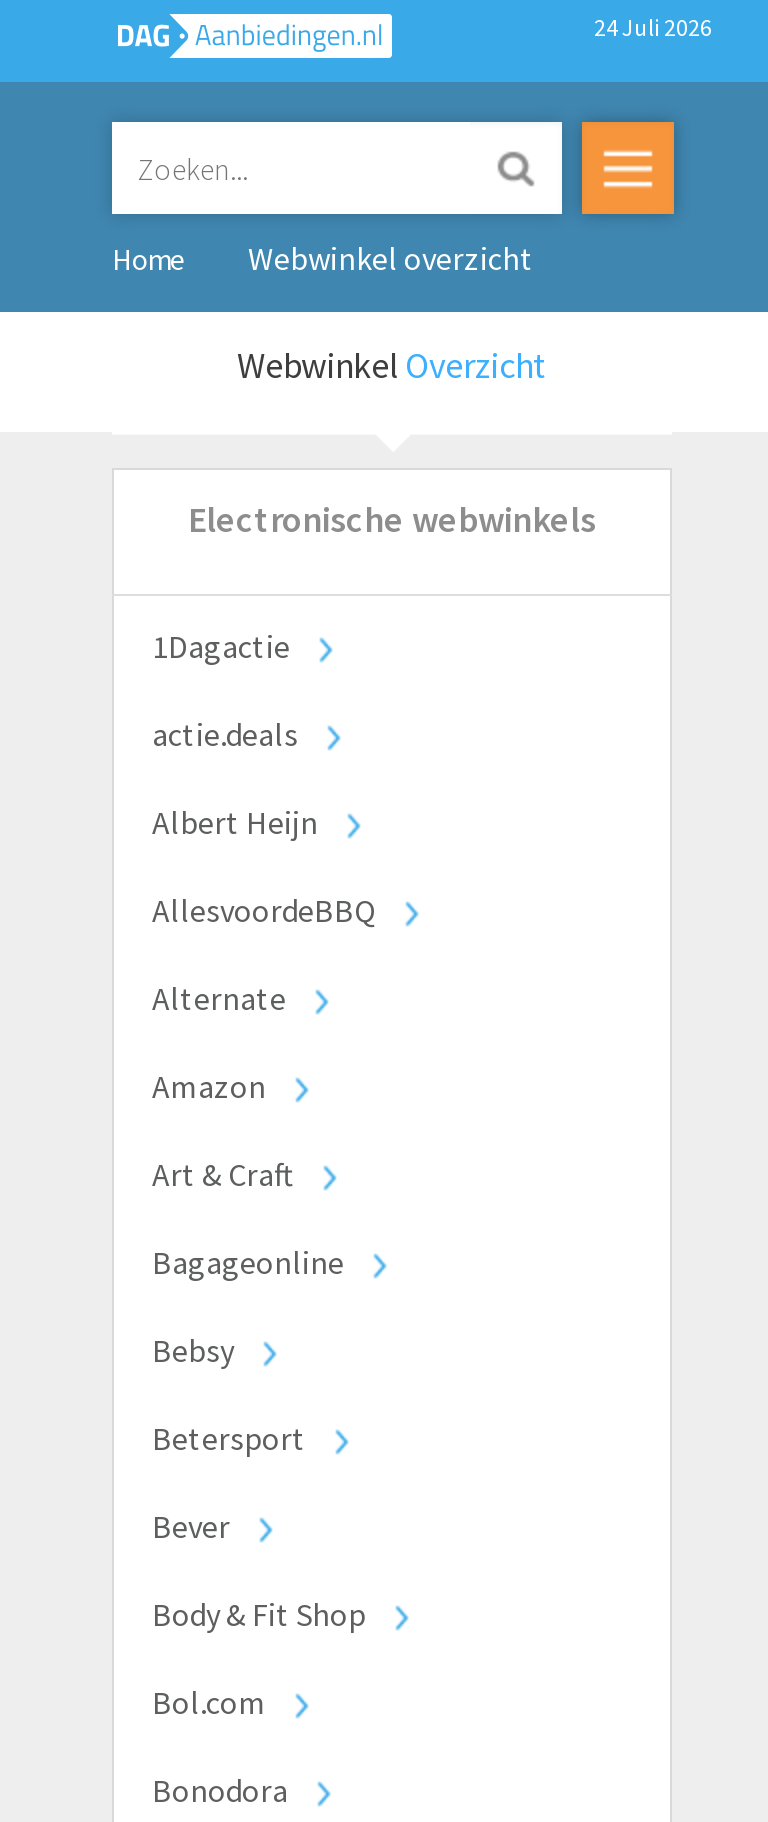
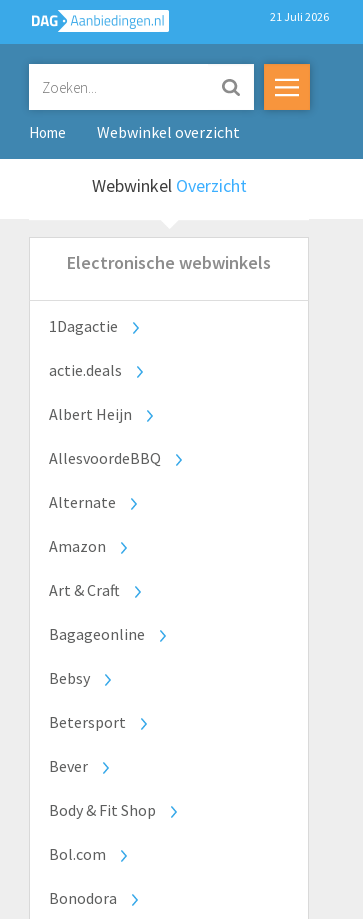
[594,12,712,42] 24 Juli 2026 -> [270,9,329,24] 21 Juli 2026

